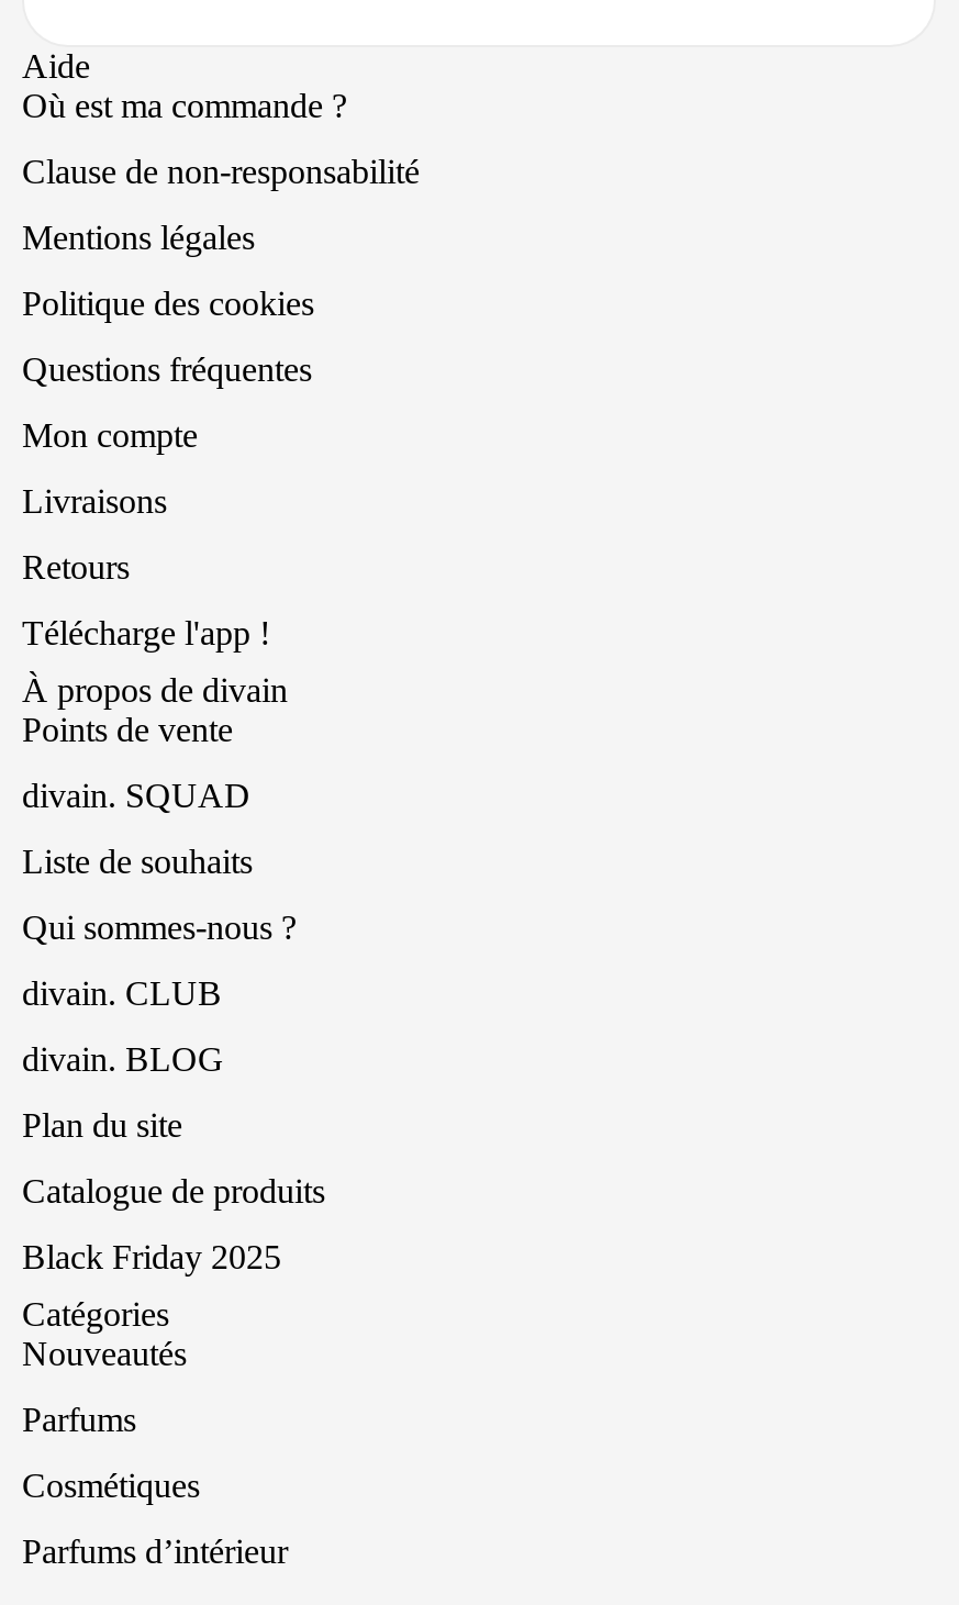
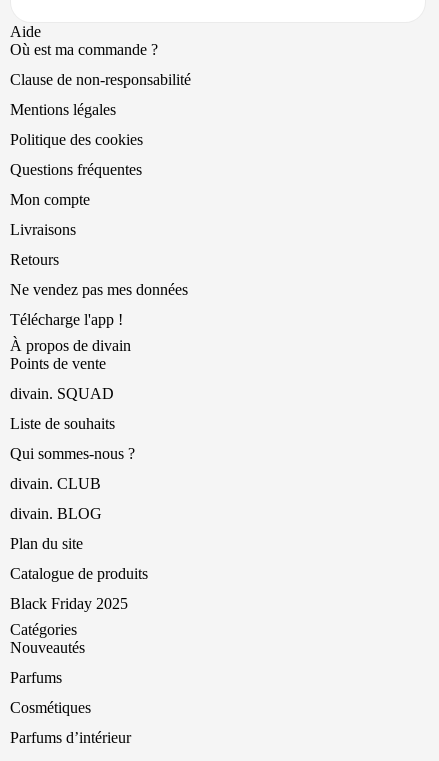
none -> [10,281,188,298] Ne vendez pas mes données

